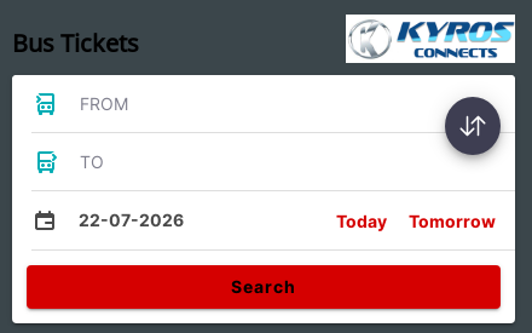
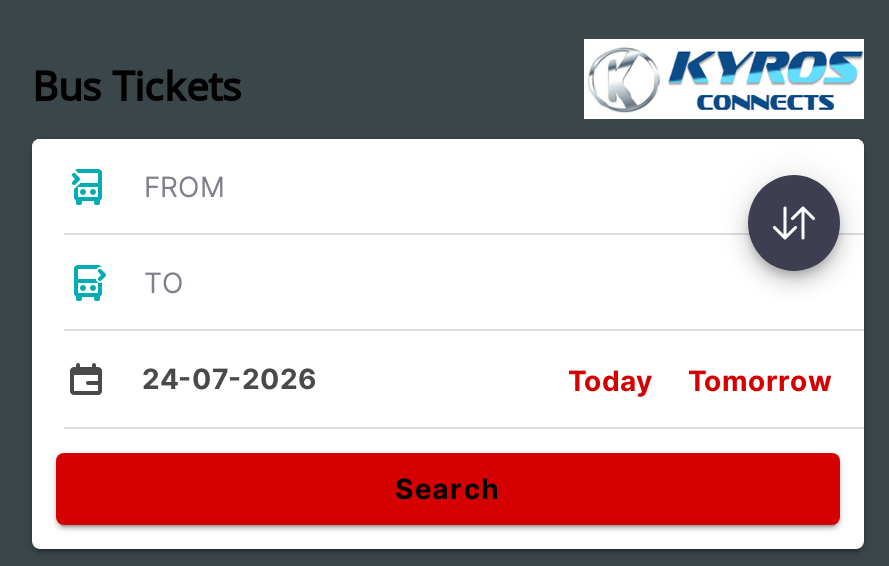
[79,209,184,230] 22-07-2026 -> [142,361,316,395] 24-07-2026

